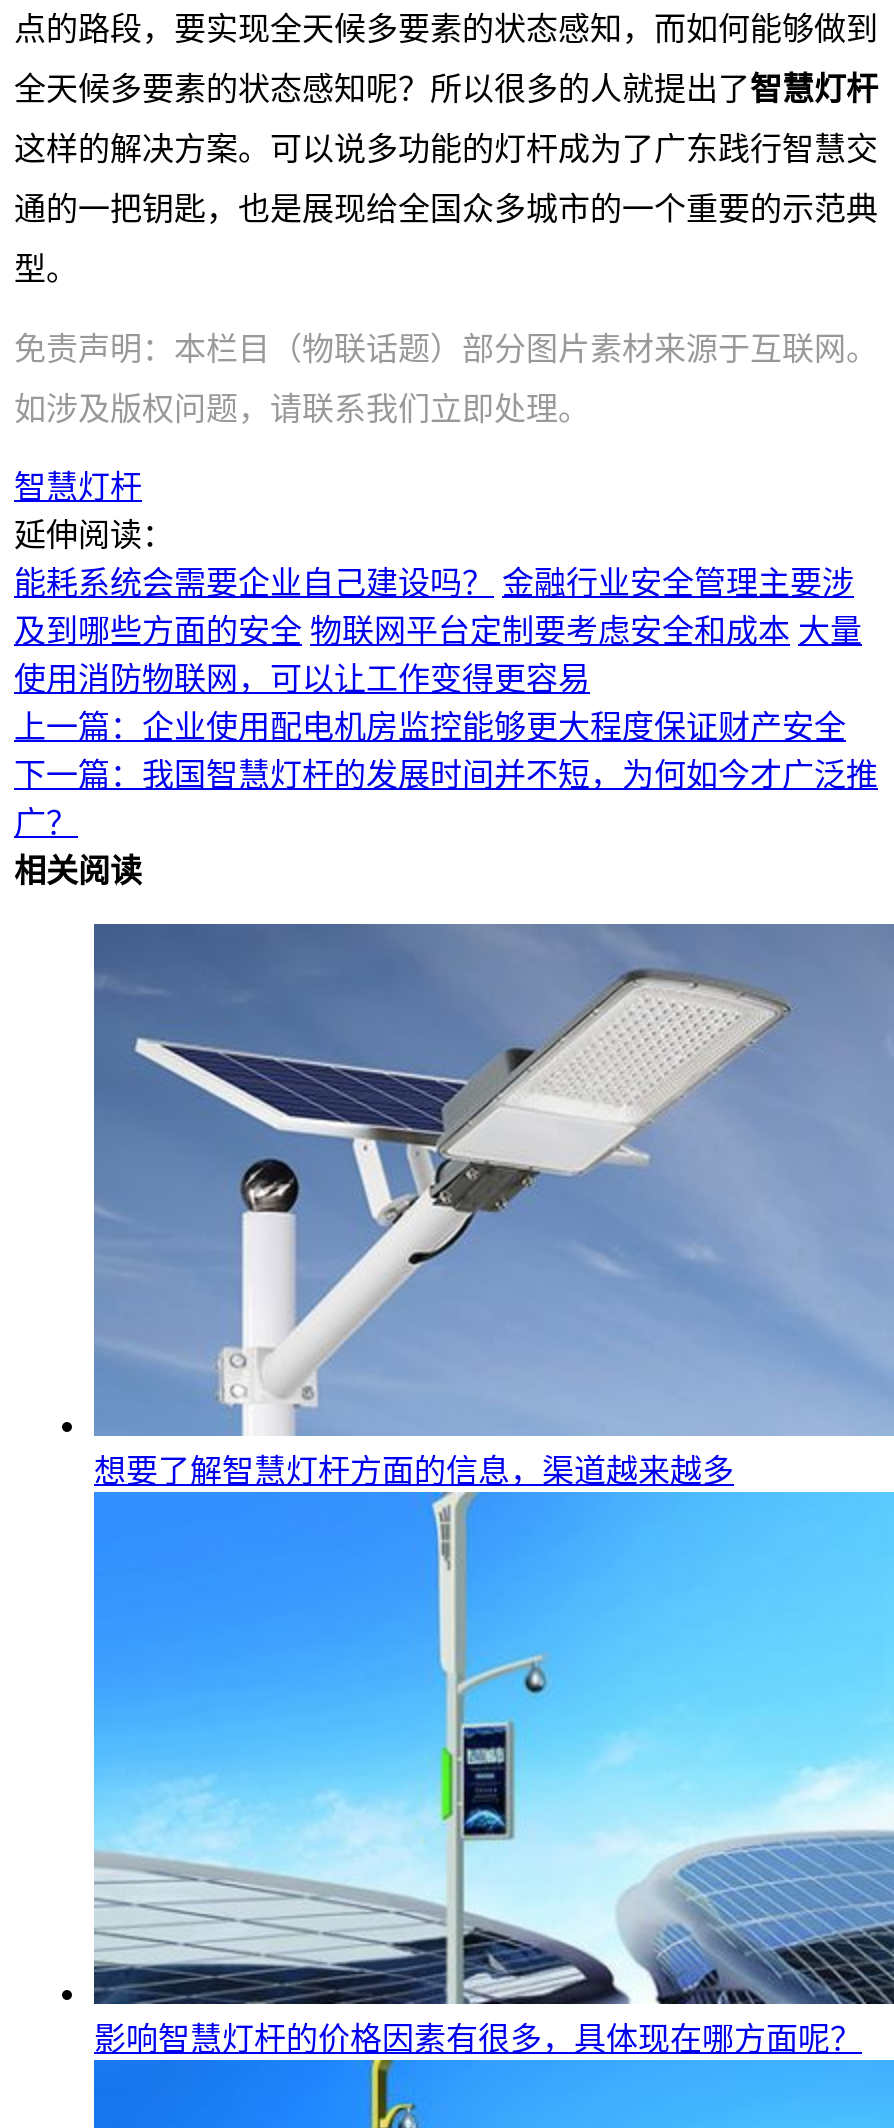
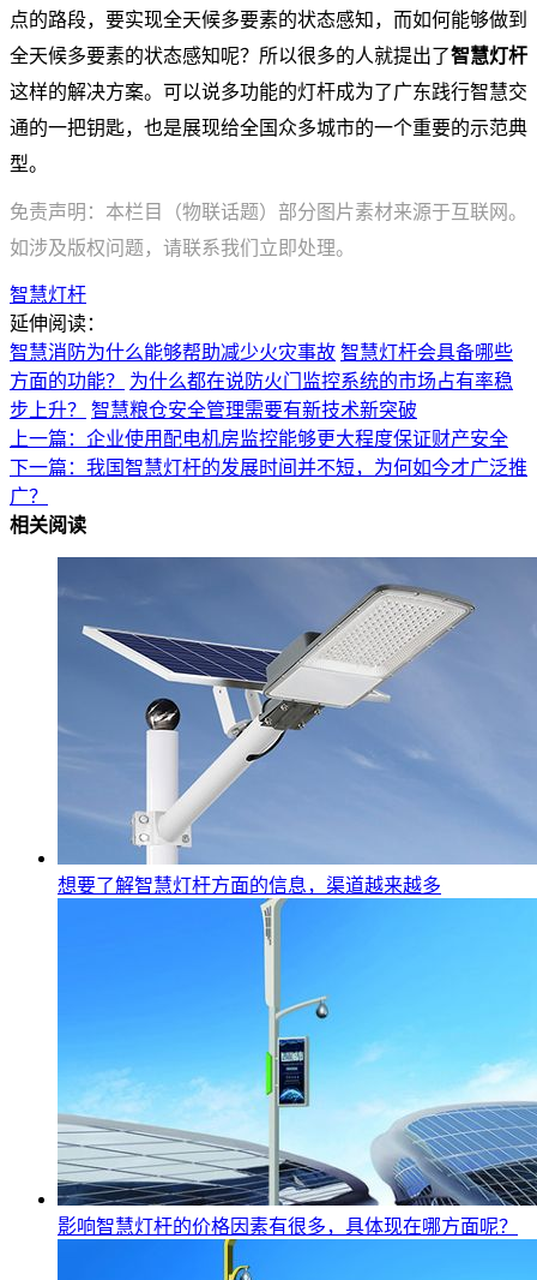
[14,565,862,695] 能耗系统会需要企业自己建设吗？ 金融行业安全管理主要涉 | 及到哪些方面的安全 物联网平台定制要考虑安全和成本 大量 | 使用消防物联网，可以让工作变得更容易 -> [10,342,513,420] 智慧消防为什么能够帮助减少火灾事故 智慧灯杆会具备哪些 | 方面的功能？ 为什么都在说防火门监控系统的市场占有率稳 | 步上升？ 智慧粮仓安全管理需要有新技术新突破

